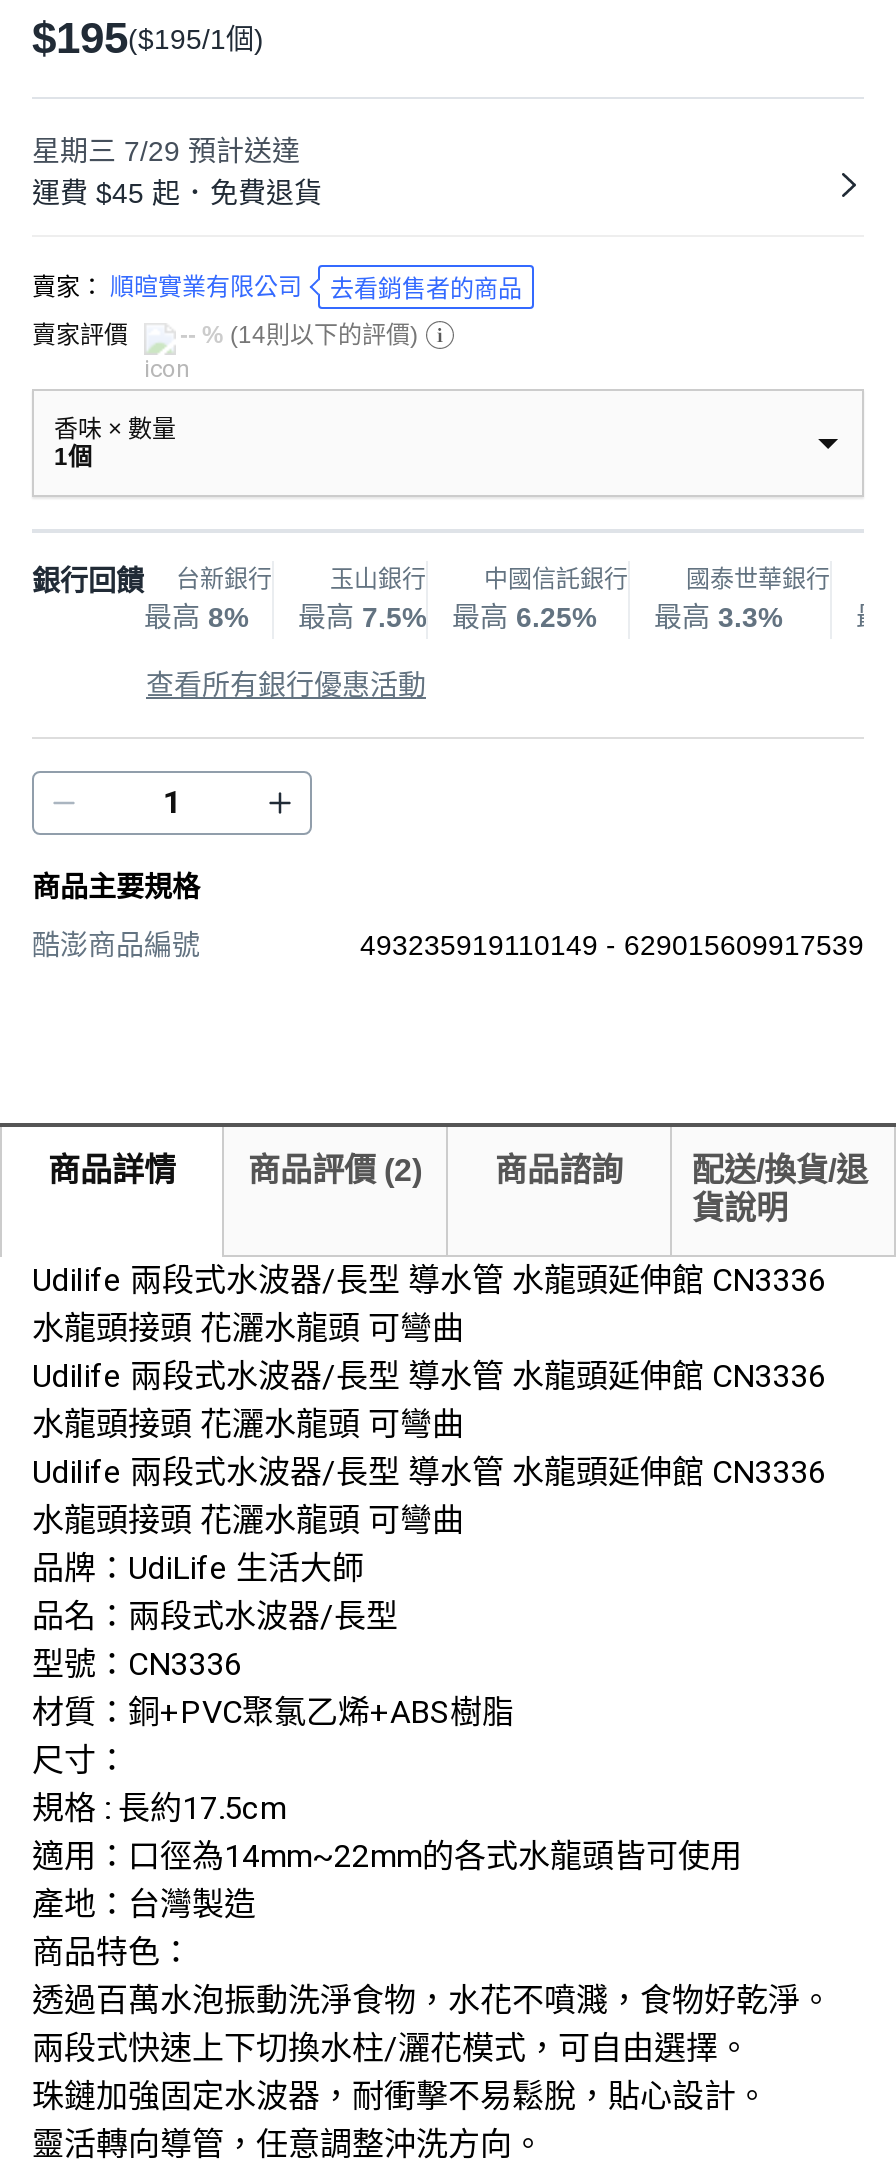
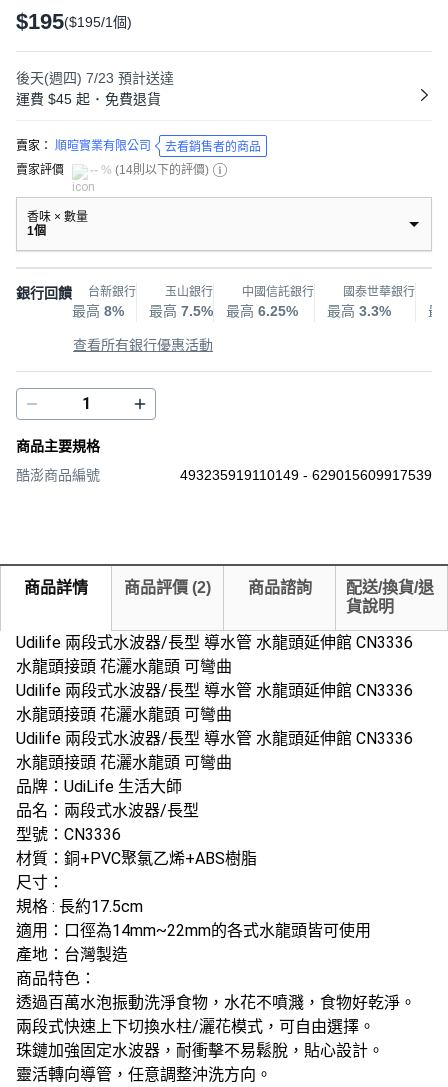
[32,135,300,167] 星期三 7/29預計送達 -> [16,70,174,86] 後天(週四) 7/23預計送達

